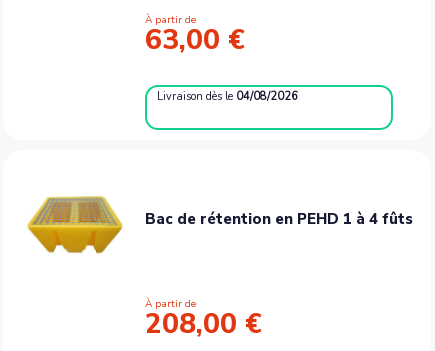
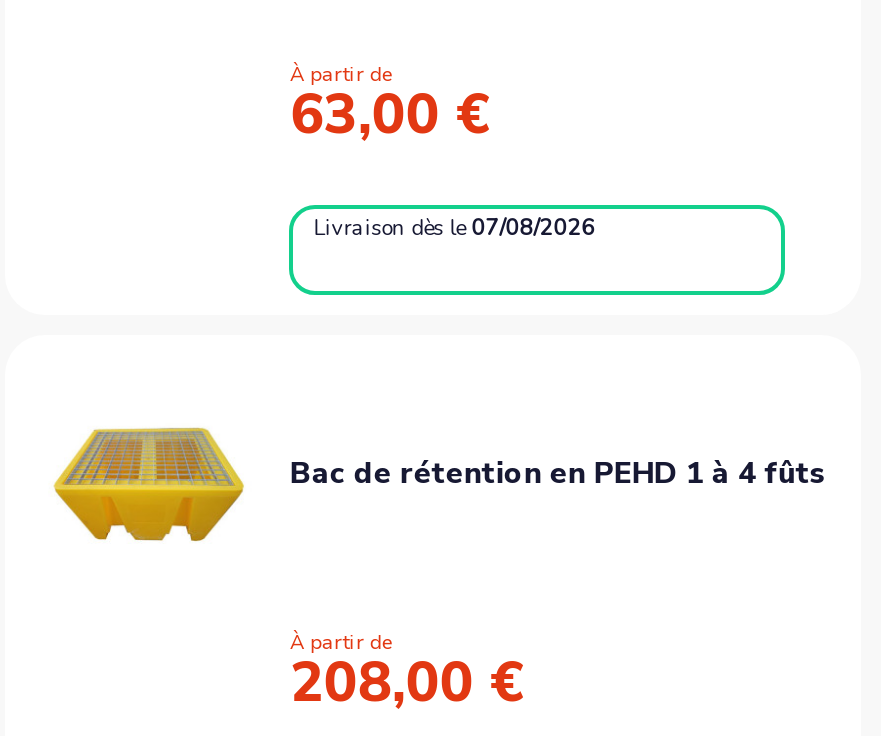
[157,89,298,104] Livraison dès le04/08/2026 -> [313,212,595,242] Livraison dès le07/08/2026

